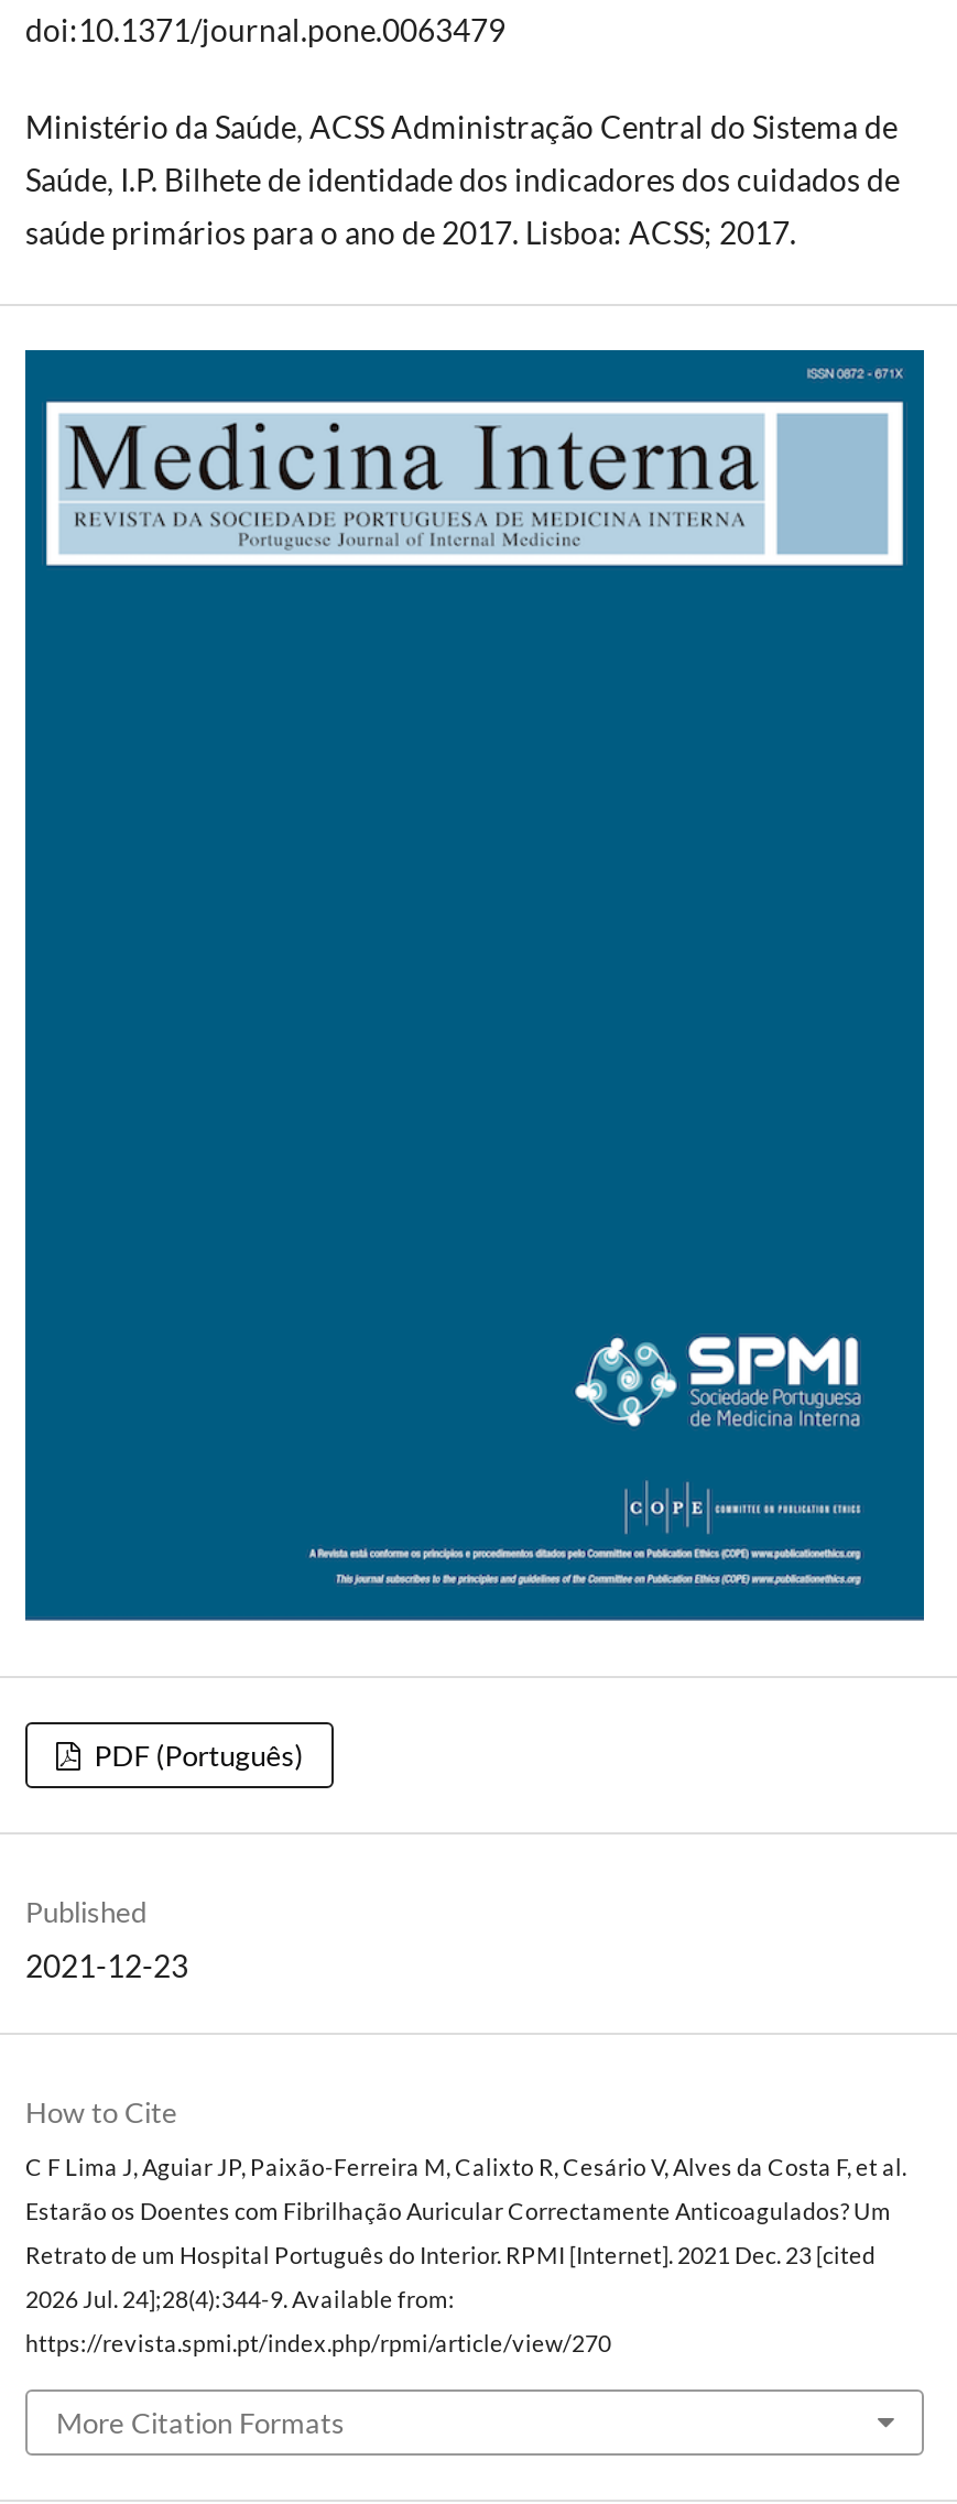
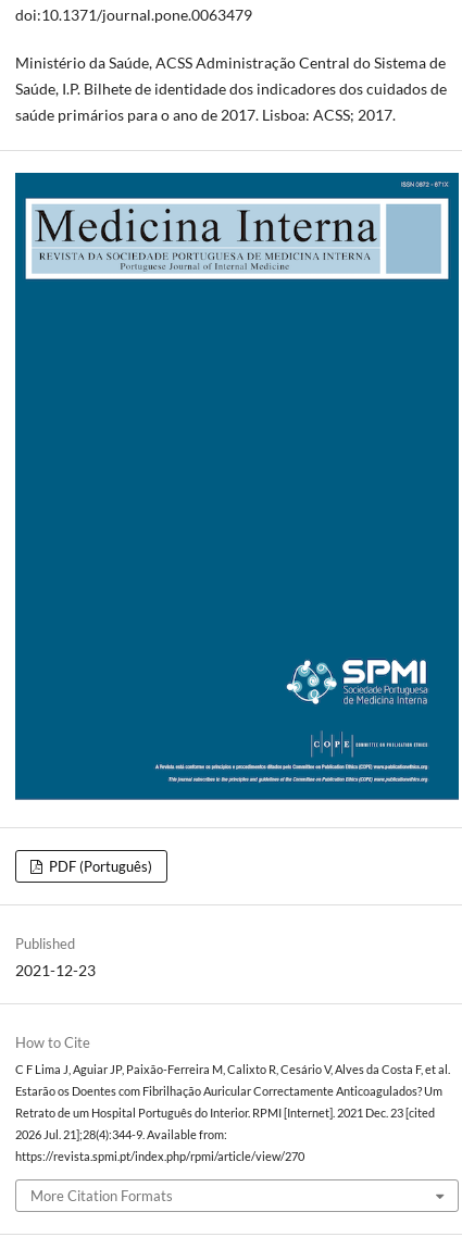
[25,2286,455,2313] 2026 Jul. 24];28(4):344-9. Available from: -> [15,1128,227,1141] 2026 Jul. 21];28(4):344-9. Available from:

